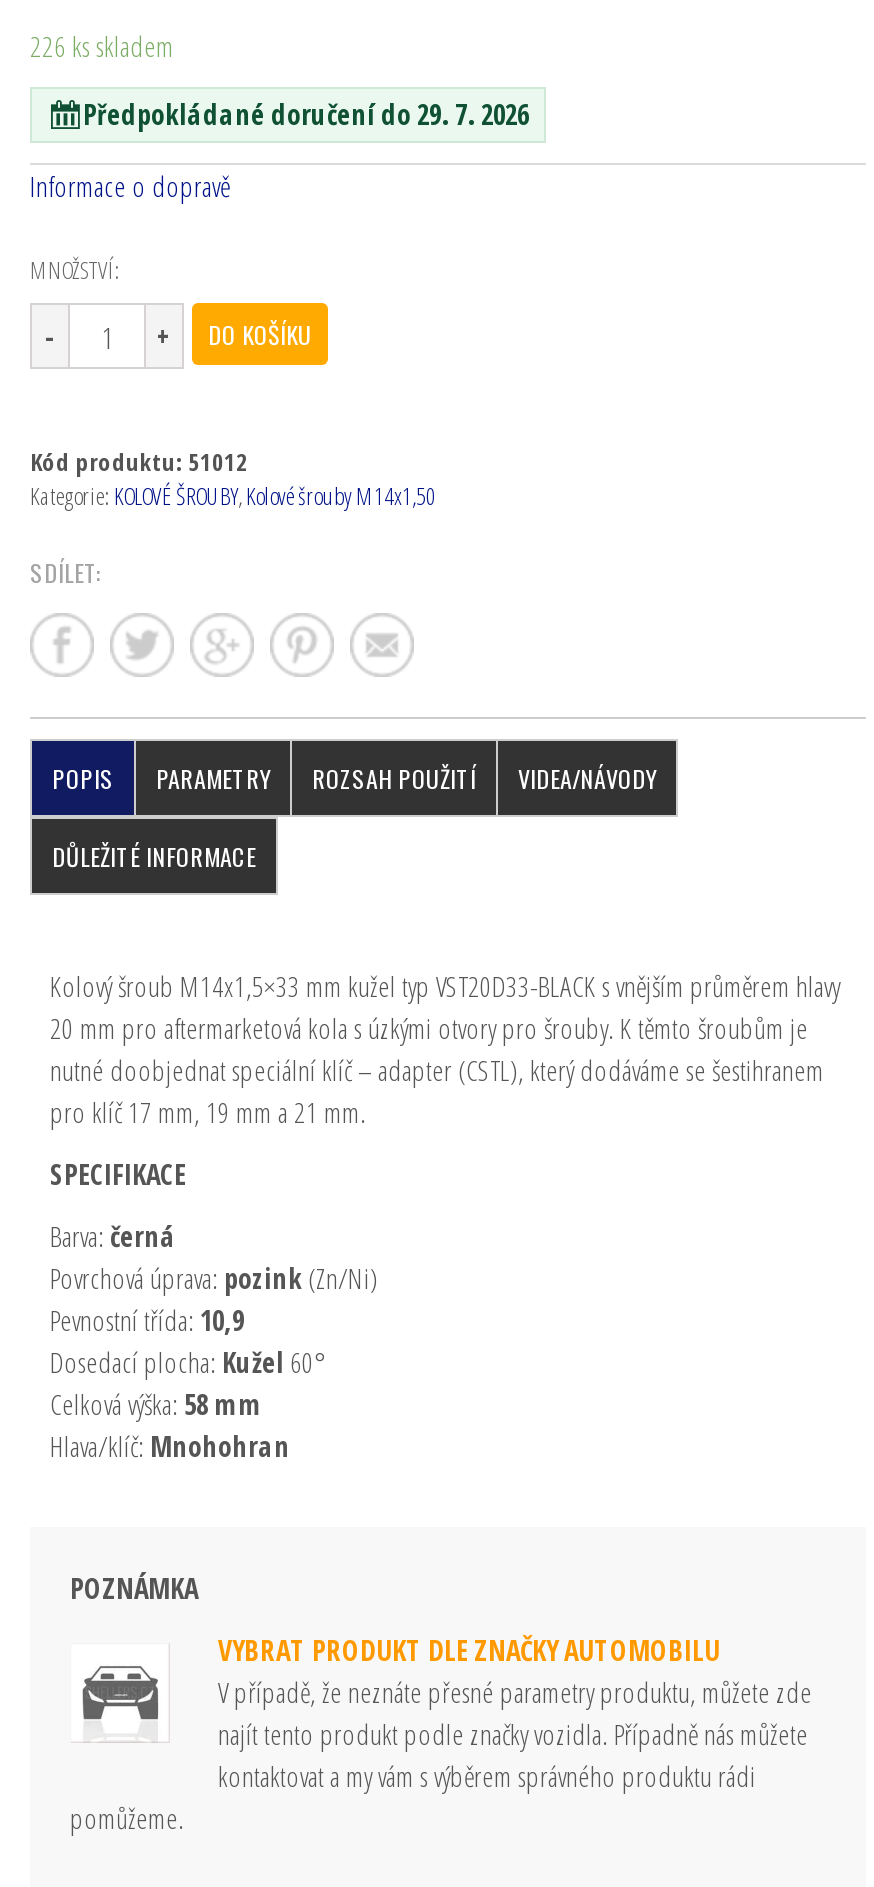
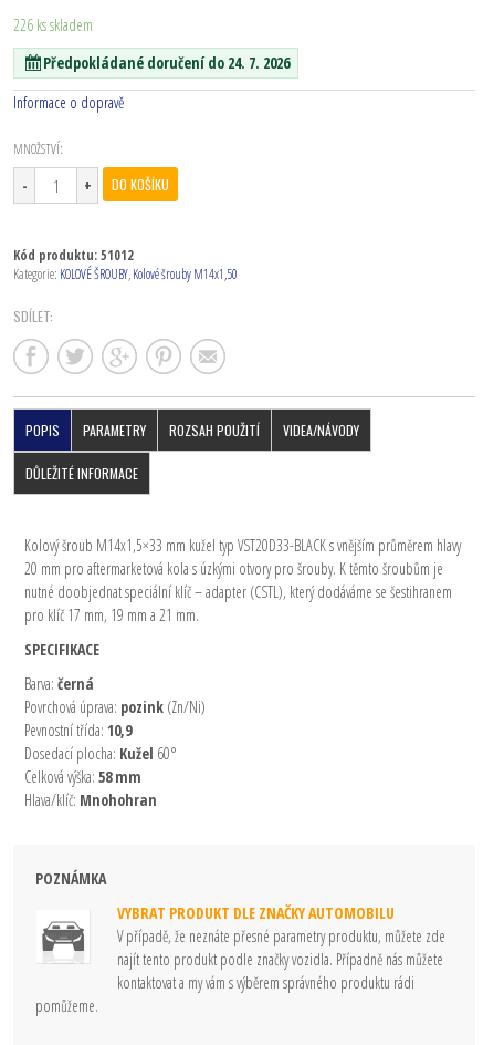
[83,95,529,133] Předpokládané doručení do 29. 7. 2026 -> [43,52,289,73] Předpokládané doručení do 24. 7. 2026

